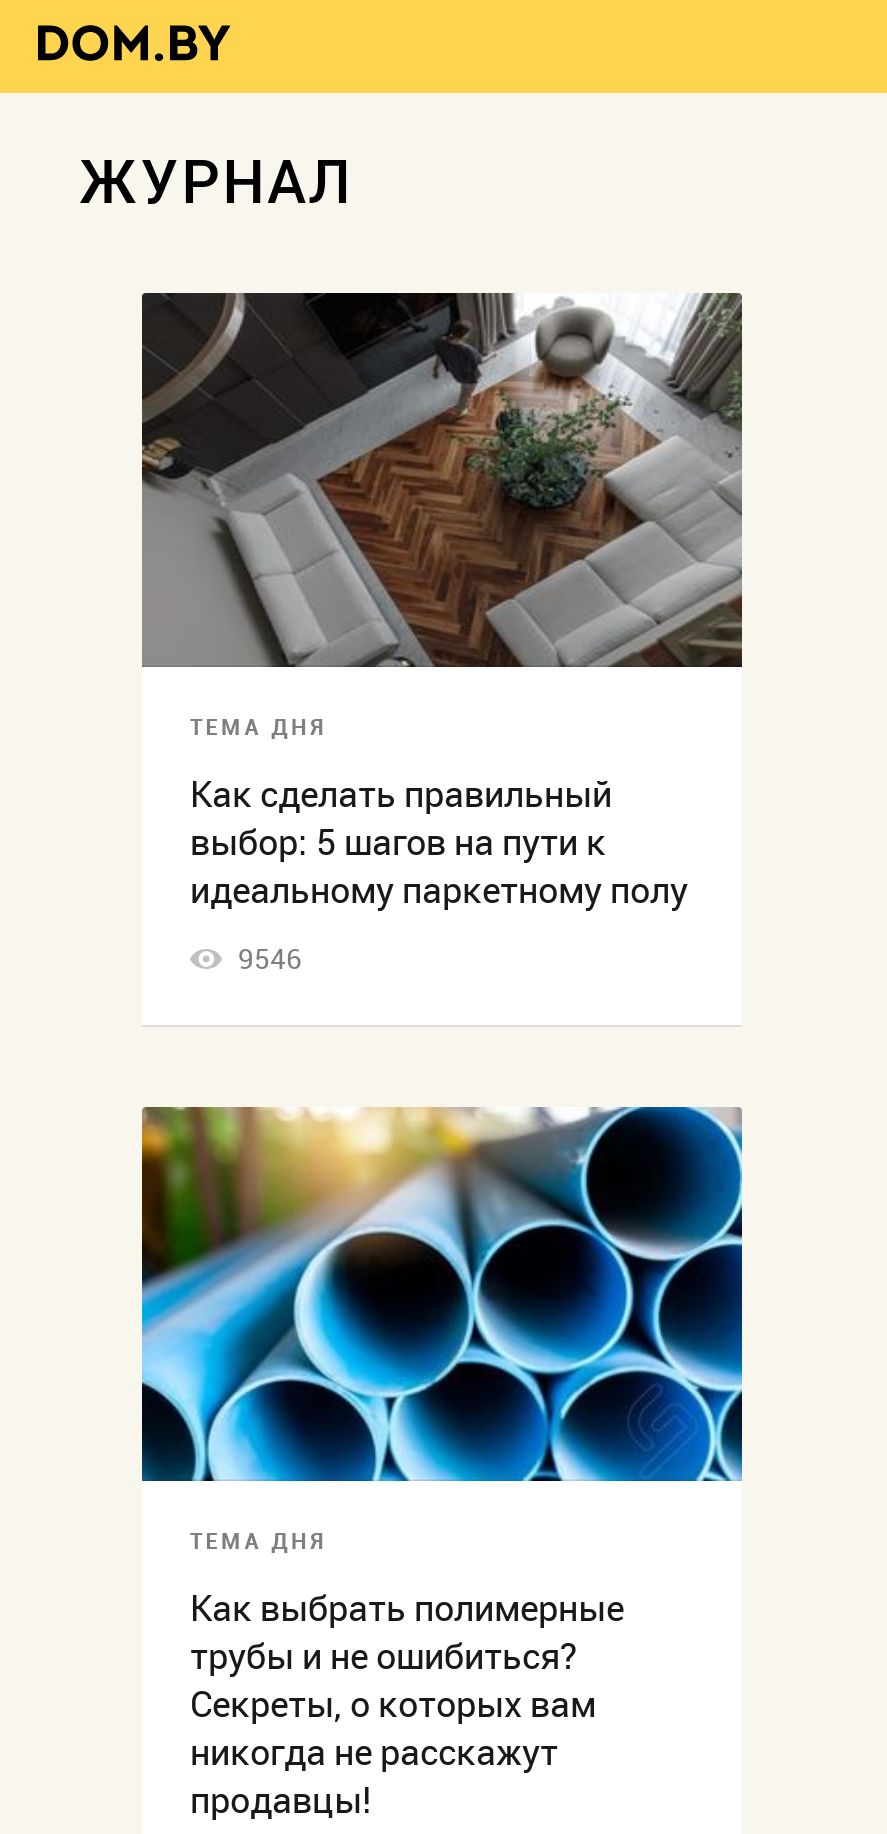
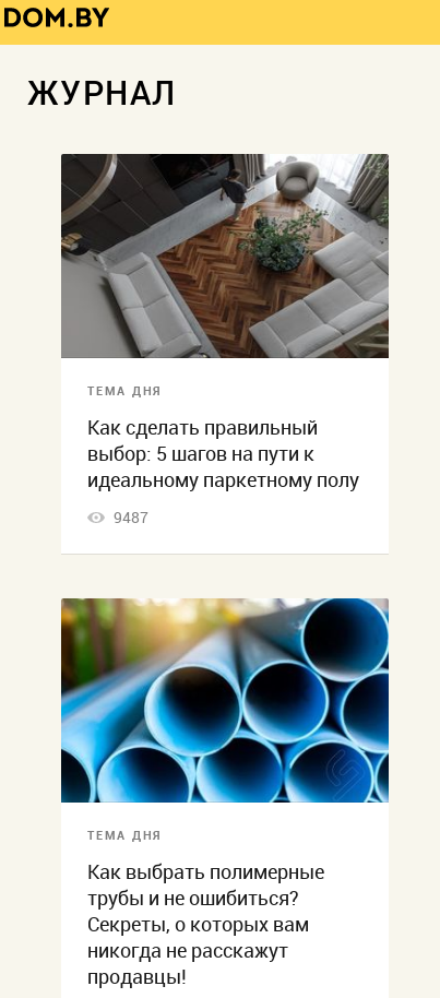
[238,943,302,975] 9546 -> [114,509,148,526] 9487

